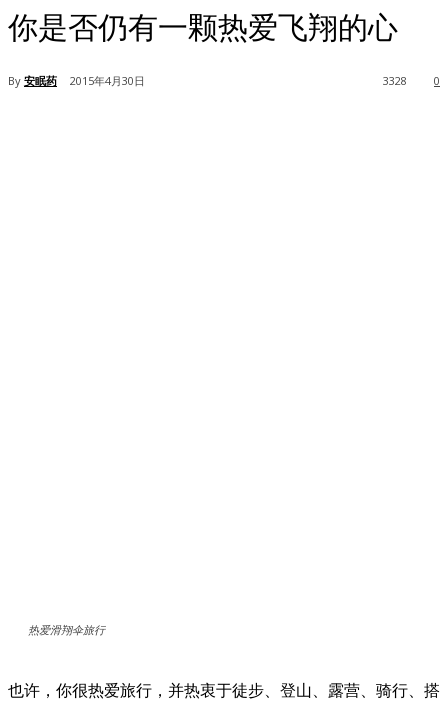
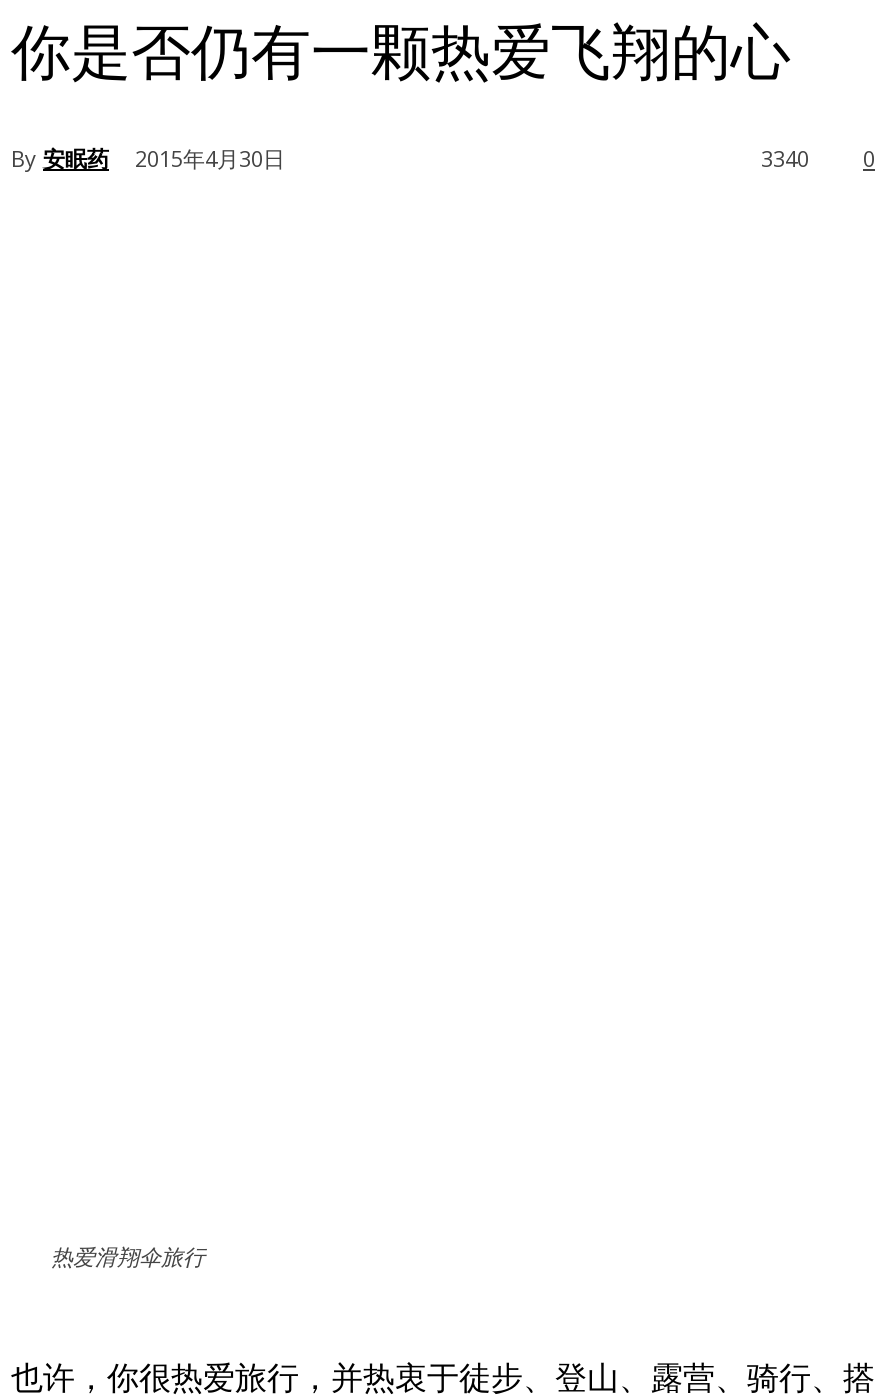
[383,73,440,88] 3328 0 -> [761,143,875,173] 3340 0

